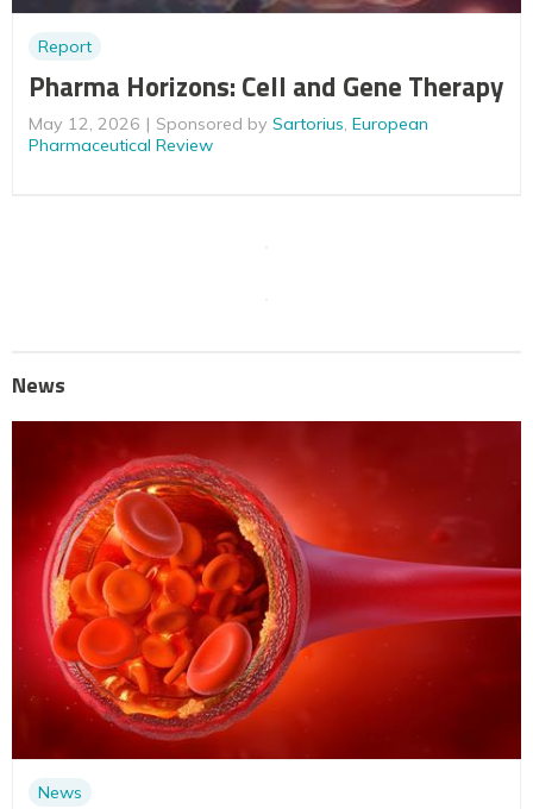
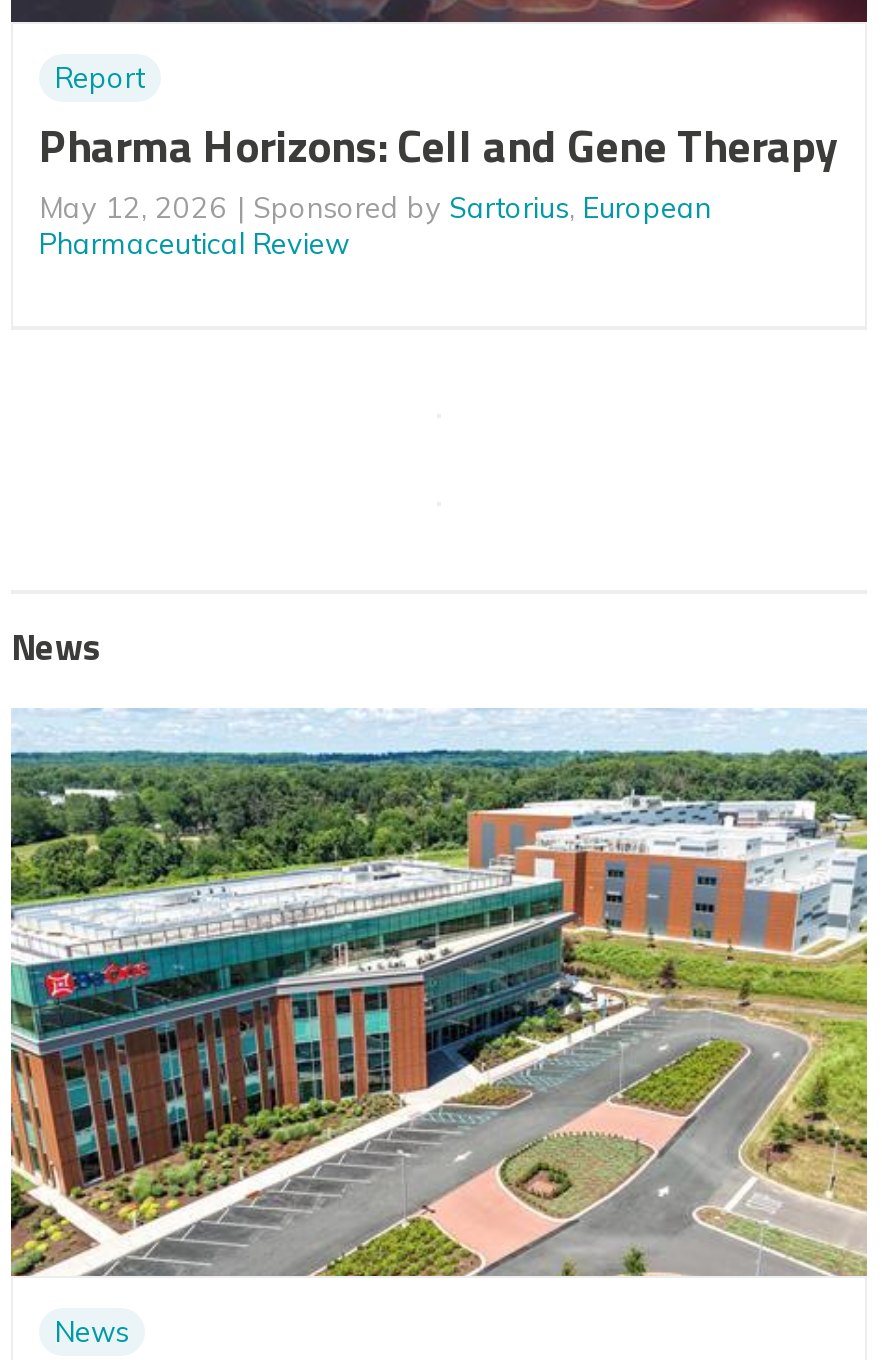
[11,420,522,760] [image] -> [9,708,869,1278] [image]

